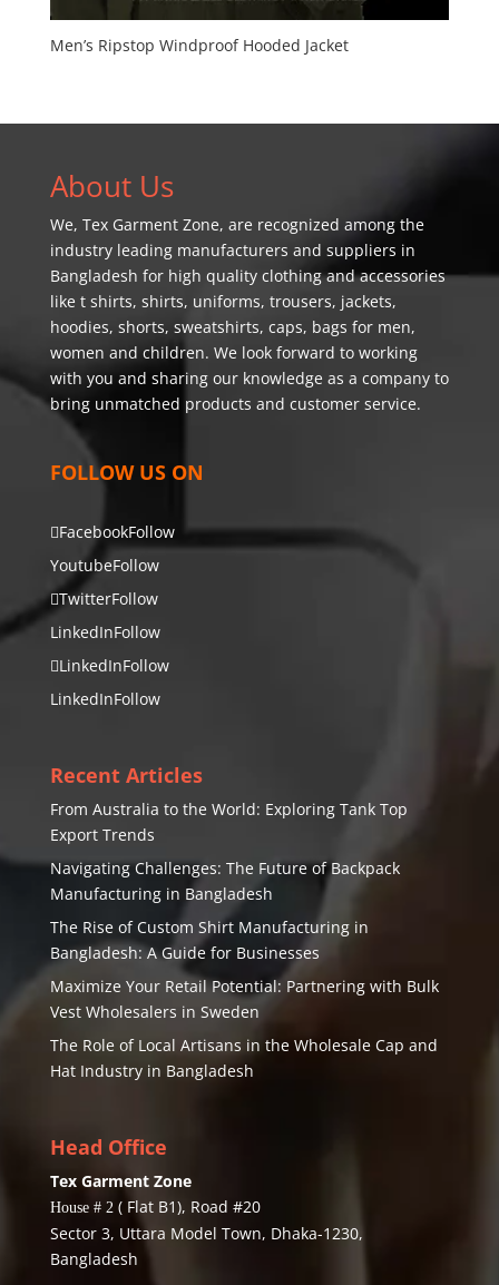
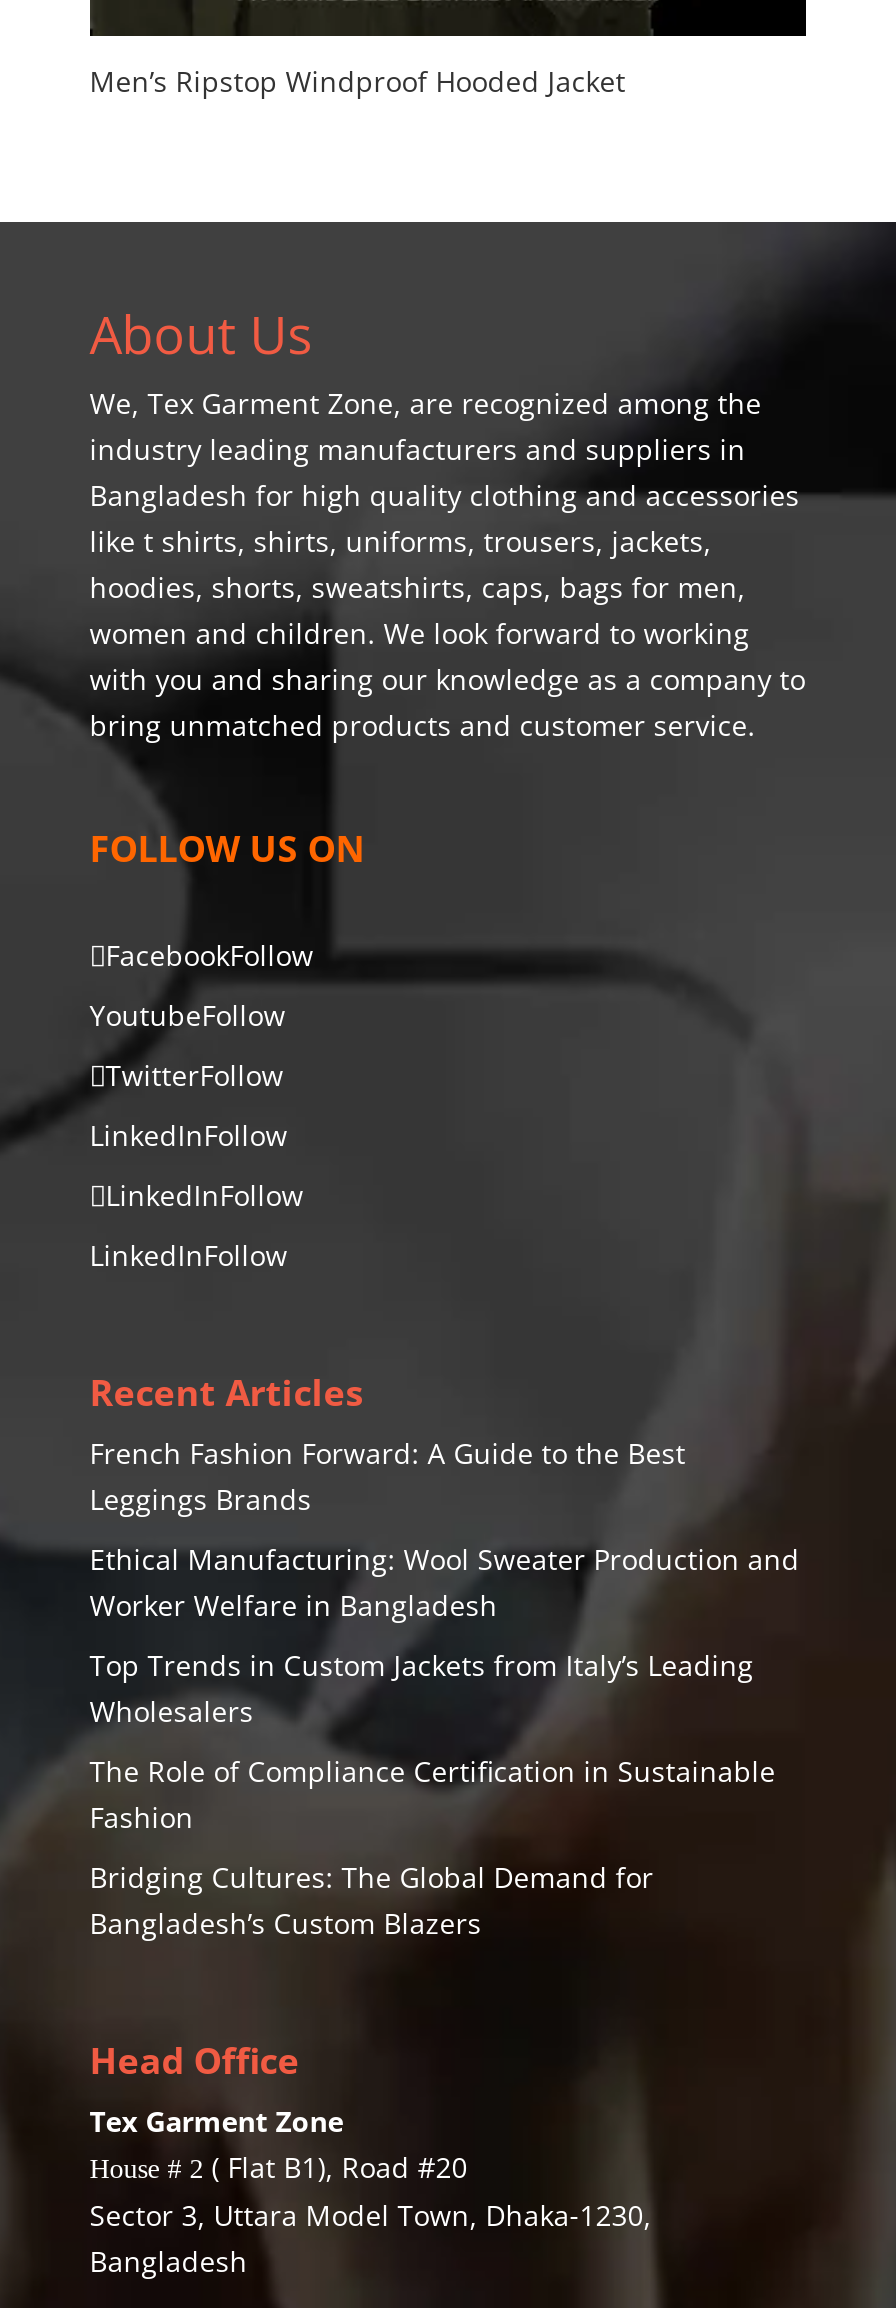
[50,798,407,845] From Australia to the World: Exploring Tank Top | Export Trends -> [90,1434,686,1518] French Fashion Forward: A Guide to the Best | Leggings Brands
[50,857,400,904] Navigating Challenges: The Future of Backpack | Manufacturing in Bangladesh -> [90,1540,800,1624] Ethical Manufacturing: Wool Sweater Production and | Worker Welfare in Bangladesh
[50,916,368,963] The Rise of Custom Shirt Manufacturing in | Bangladesh: A Guide for Businesses -> [90,1646,754,1730] Top Trends in Custom Jackets from Italy’s Leading | Wholesalers
[50,975,439,1022] Maximize Your Retail Potential: Partnering with Bulk | Vest Wholesalers in Sweden -> [90,1752,776,1836] The Role of Compliance Certification in Sustainable | Fashion
[50,1034,438,1081] The Role of Local Artisans in the Wholesale Cap and | Hat Industry in Bangladesh -> [90,1858,654,1942] Bridging Cultures: The Global Demand for | Bangladesh’s Custom Blazers

